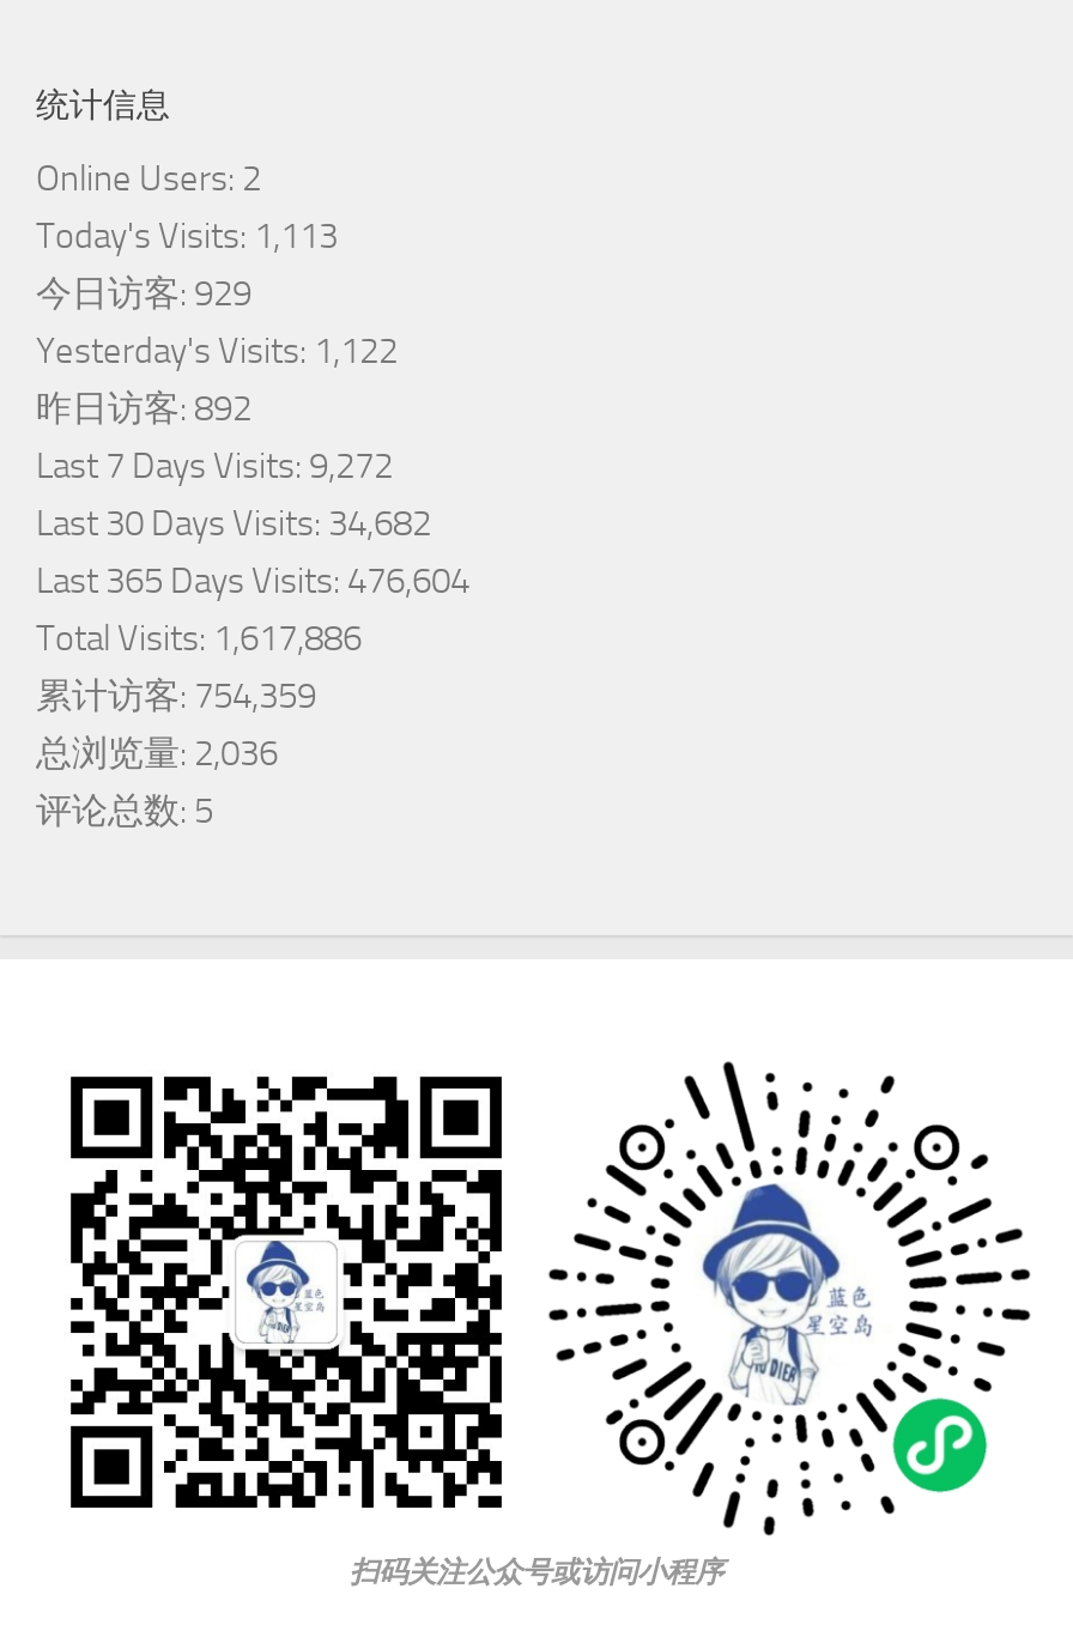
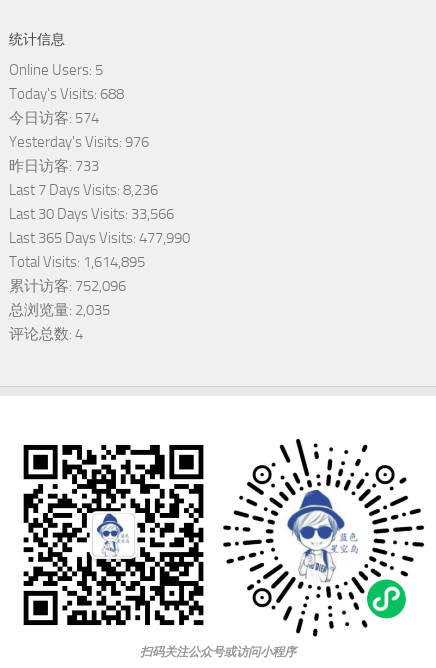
[36,156,261,200] Online Users: 2 -> [9,61,103,79] Online Users: 5
[36,214,338,257] Today's Visits: 1,113 -> [9,85,124,103] Today's Visits: 688
[36,271,251,314] 今日访客: 929 -> [9,109,99,127] 今日访客: 574
[36,329,398,372] Yesterday's Visits: 1,122 -> [9,133,149,151] Yesterday's Visits: 976
[36,386,251,429] 昨日访客: 892 -> [9,157,99,175] 昨日访客: 733
[36,444,393,487] Last 7 Days Visits: 9,272 -> [9,181,158,199] Last 7 Days Visits: 8,236
[36,501,431,544] Last 30 Days Visits: 34,682 -> [9,205,174,223] Last 30 Days Visits: 33,566
[36,559,469,602] Last 365 Days Visits: 476,604 -> [9,229,190,247] Last 365 Days Visits: 477,990
[36,616,362,659] Total Visits: 1,617,886 -> [9,253,145,271] Total Visits: 1,614,895
[36,674,316,717] 累计访客: 754,359 -> [9,277,126,295] 累计访客: 752,096
[36,731,278,774] 总浏览量: 2,036 -> [9,301,110,319] 总浏览量: 2,035
[36,789,213,832] 评论总数: 5 -> [9,325,83,343] 评论总数: 4

